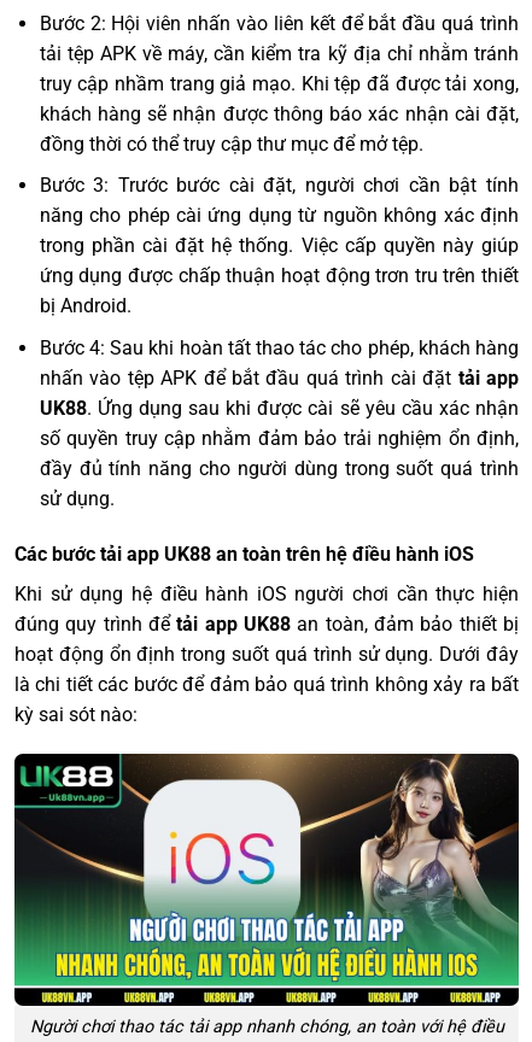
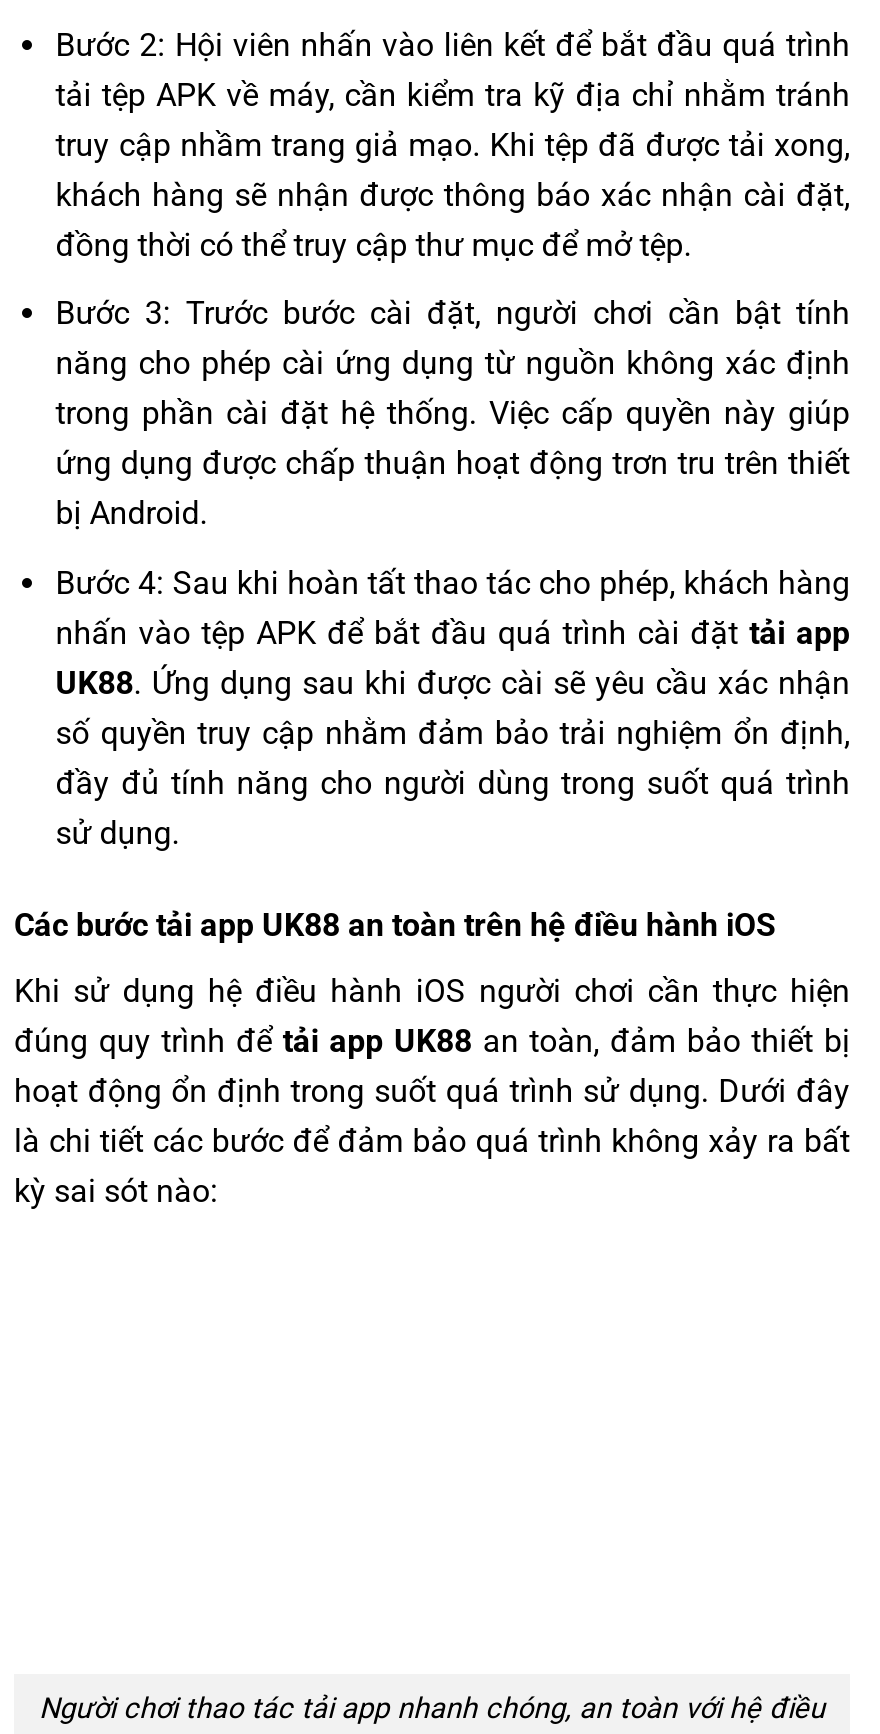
[13,753,520,1007] [image] -> none

